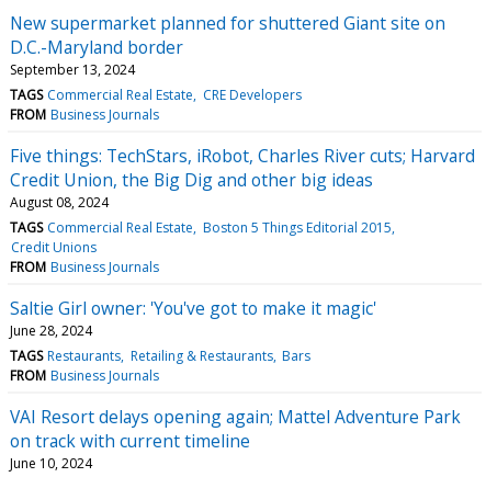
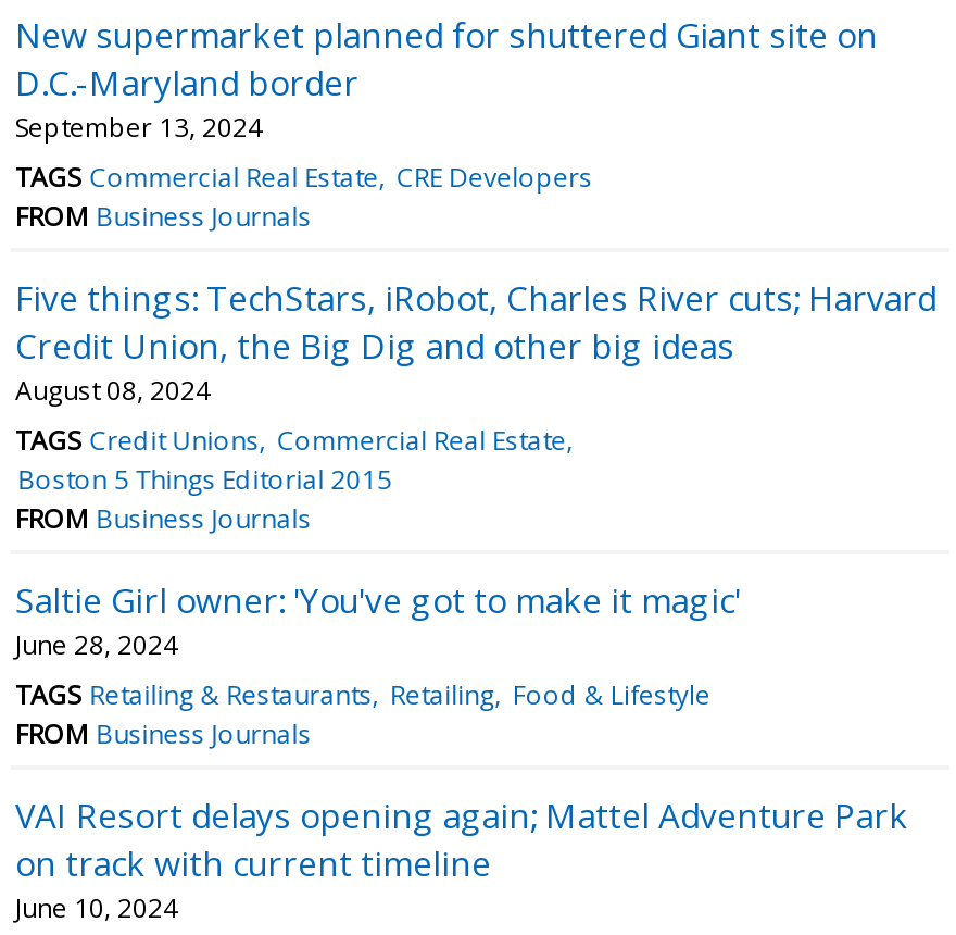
[10,218,391,256] TAGS Commercial Real Estate Boston 5 Things Editorial 2015 | Credit Unions -> [15,422,566,498] TAGS Credit Unions Commercial Real Estate | Boston 5 Things Editorial 2015
[10,346,310,365] TAGS Restaurants Retailing & Restaurants Bars -> [15,676,710,713] TAGS Retailing & Restaurants Retailing Food & Lifestyle

